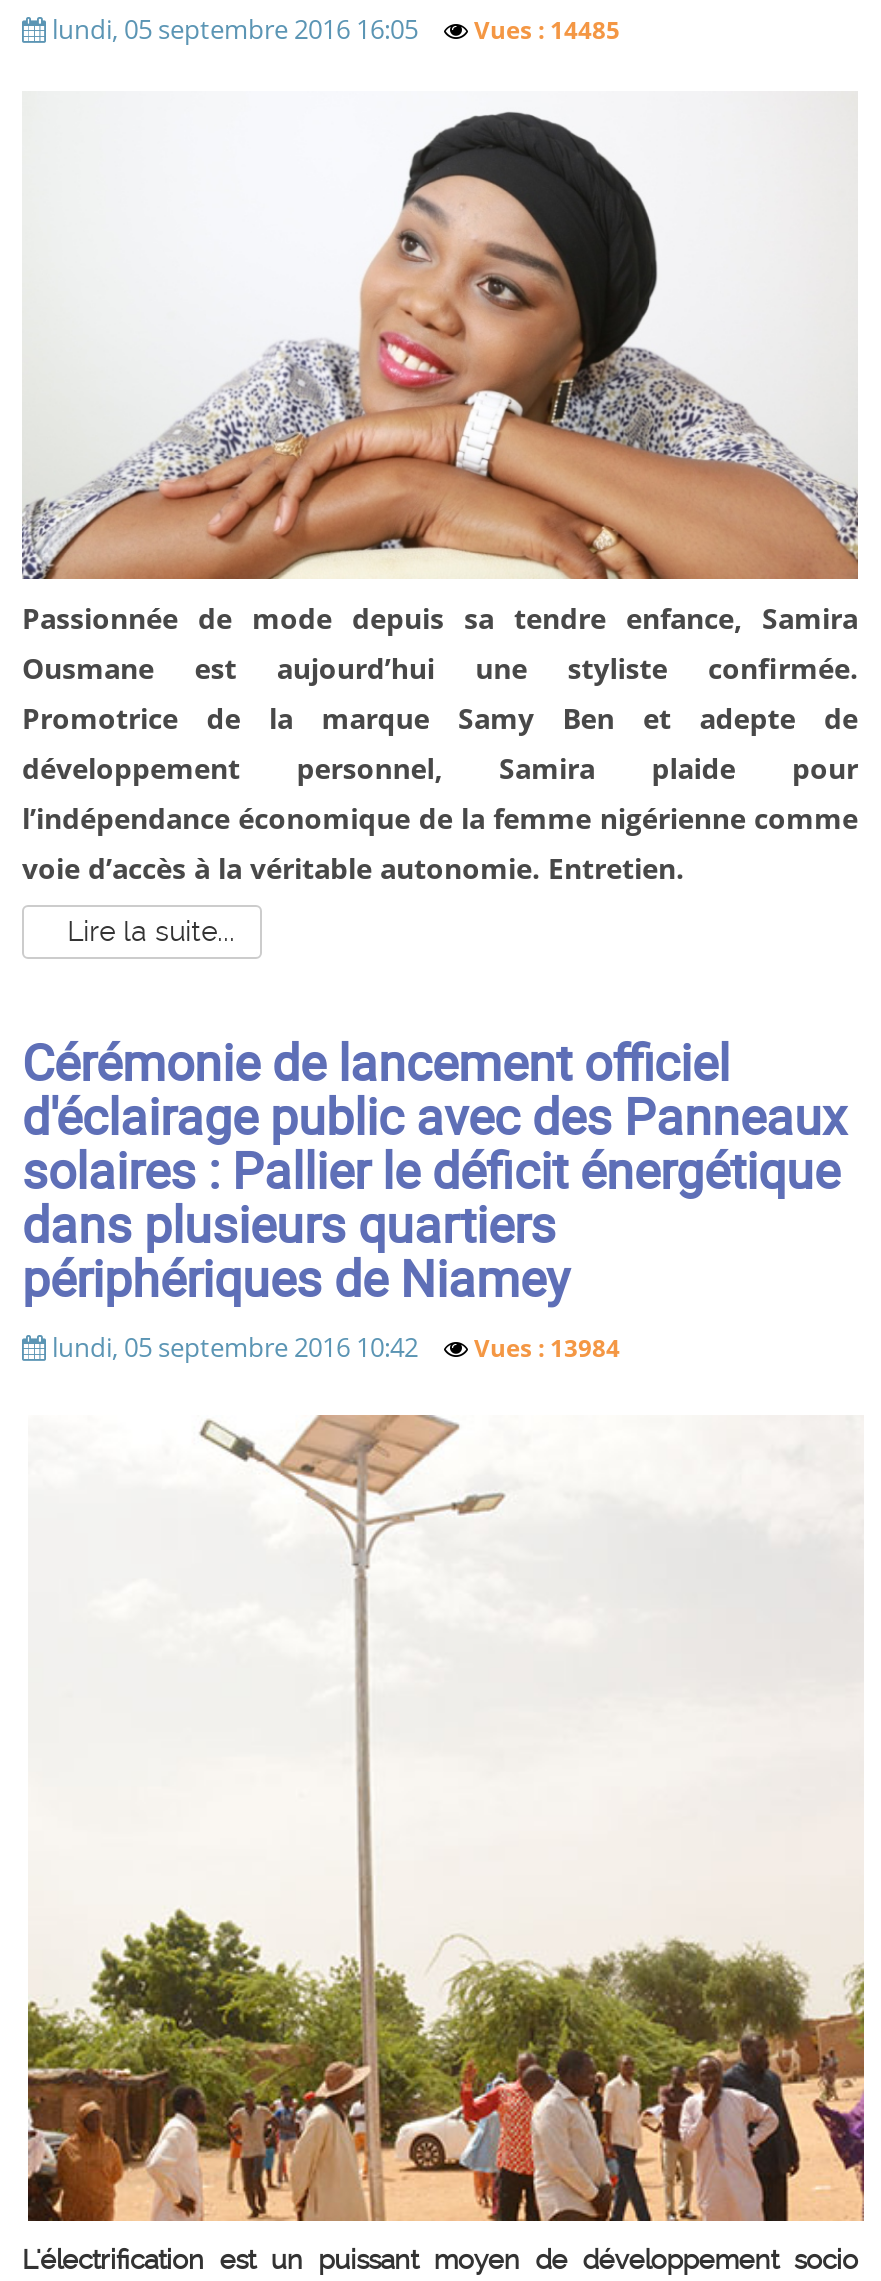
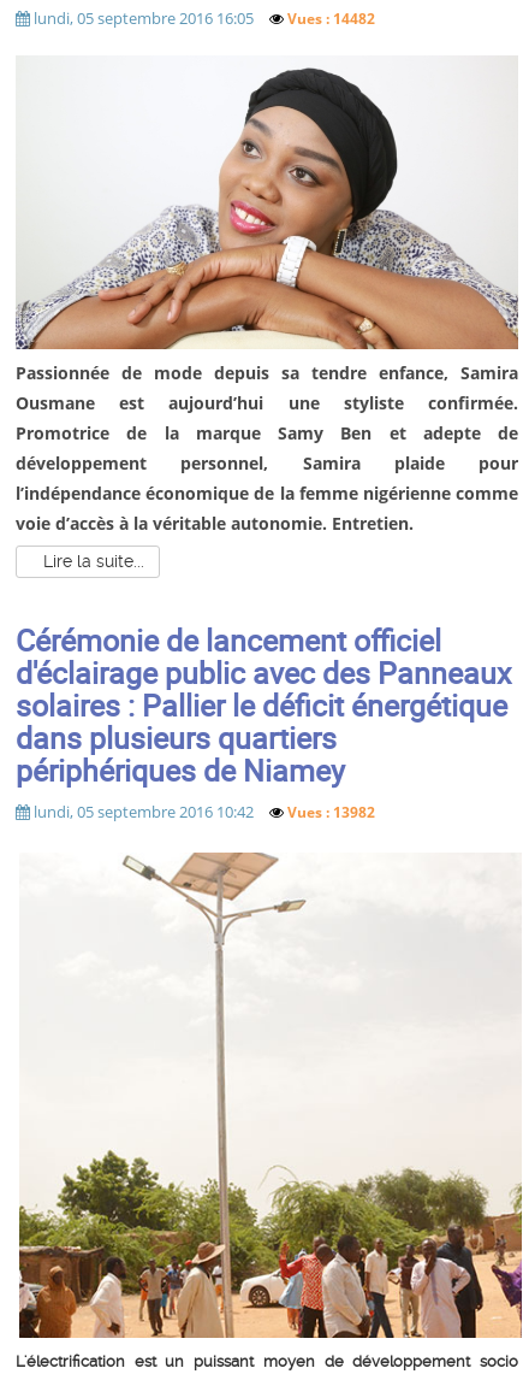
[52,11,620,47] lundi, 05 septembre 2016 16:05 Vues : 14485 -> [34,7,375,29] lundi, 05 septembre 2016 16:05 Vues : 14482
[52,1330,620,1366] lundi, 05 septembre 2016 10:42 Vues : 13984 -> [34,801,375,823] lundi, 05 septembre 2016 10:42 Vues : 13982

